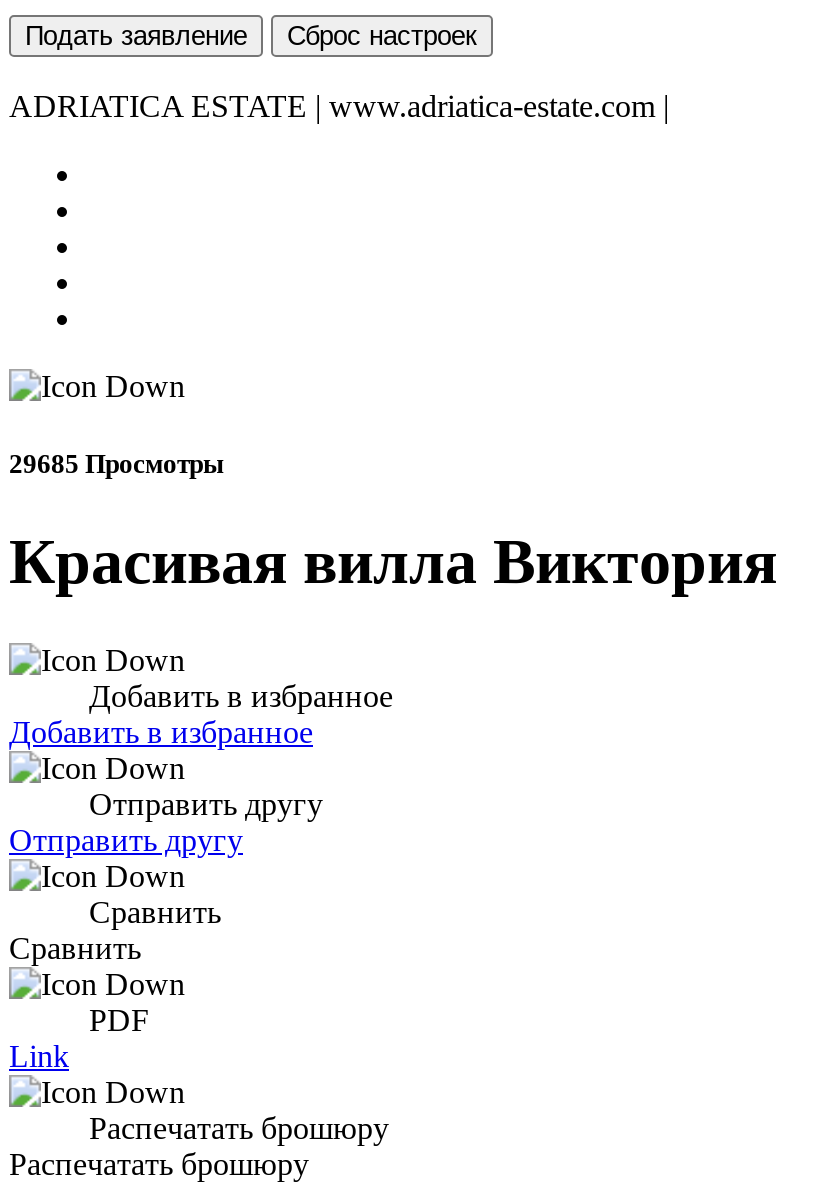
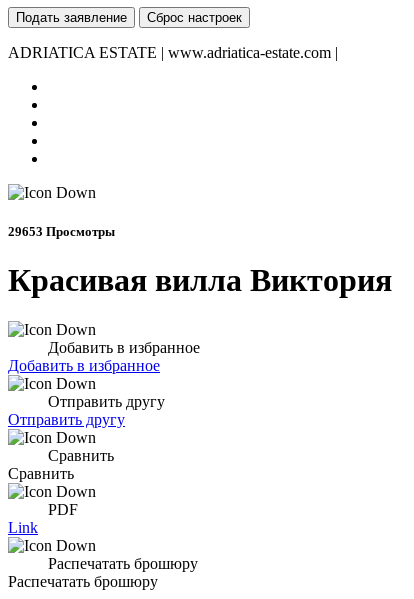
[9,449,223,479] 29685 Просмотры -> [8,224,115,239] 29653 Просмотры

